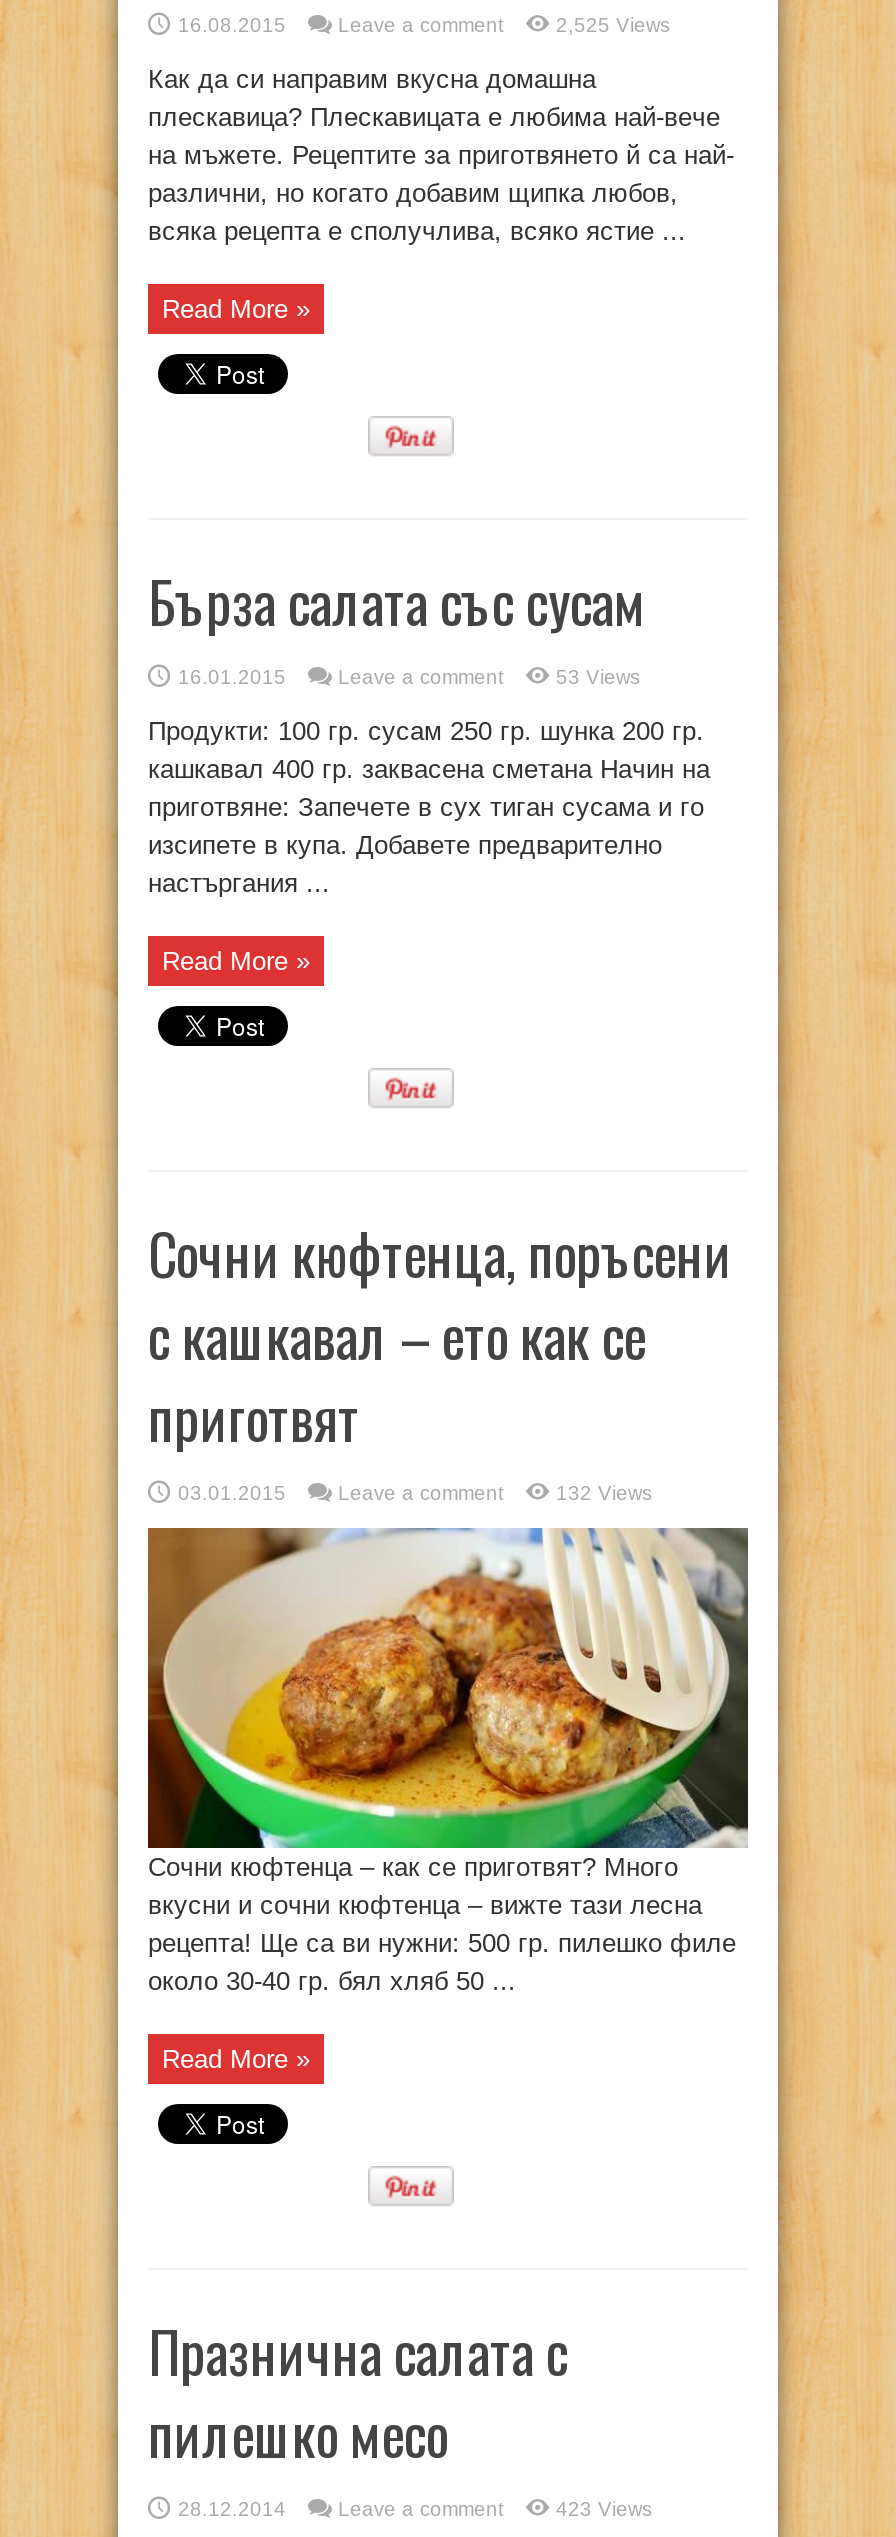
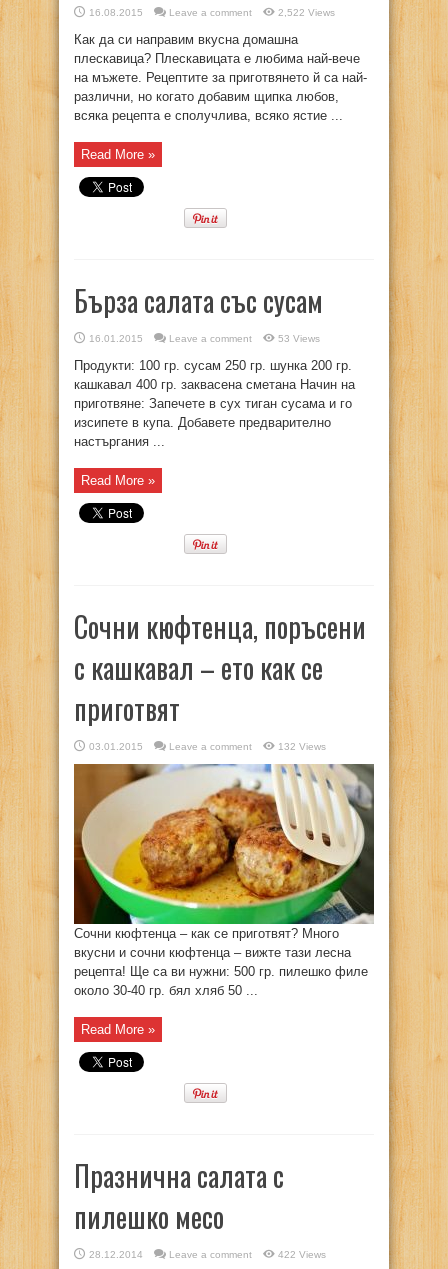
[556,14,670,36] 2,525 Views -> [278,7,335,18] 2,522 Views
[556,2497,652,2519] 423 Views -> [278,1249,326,1260] 422 Views

